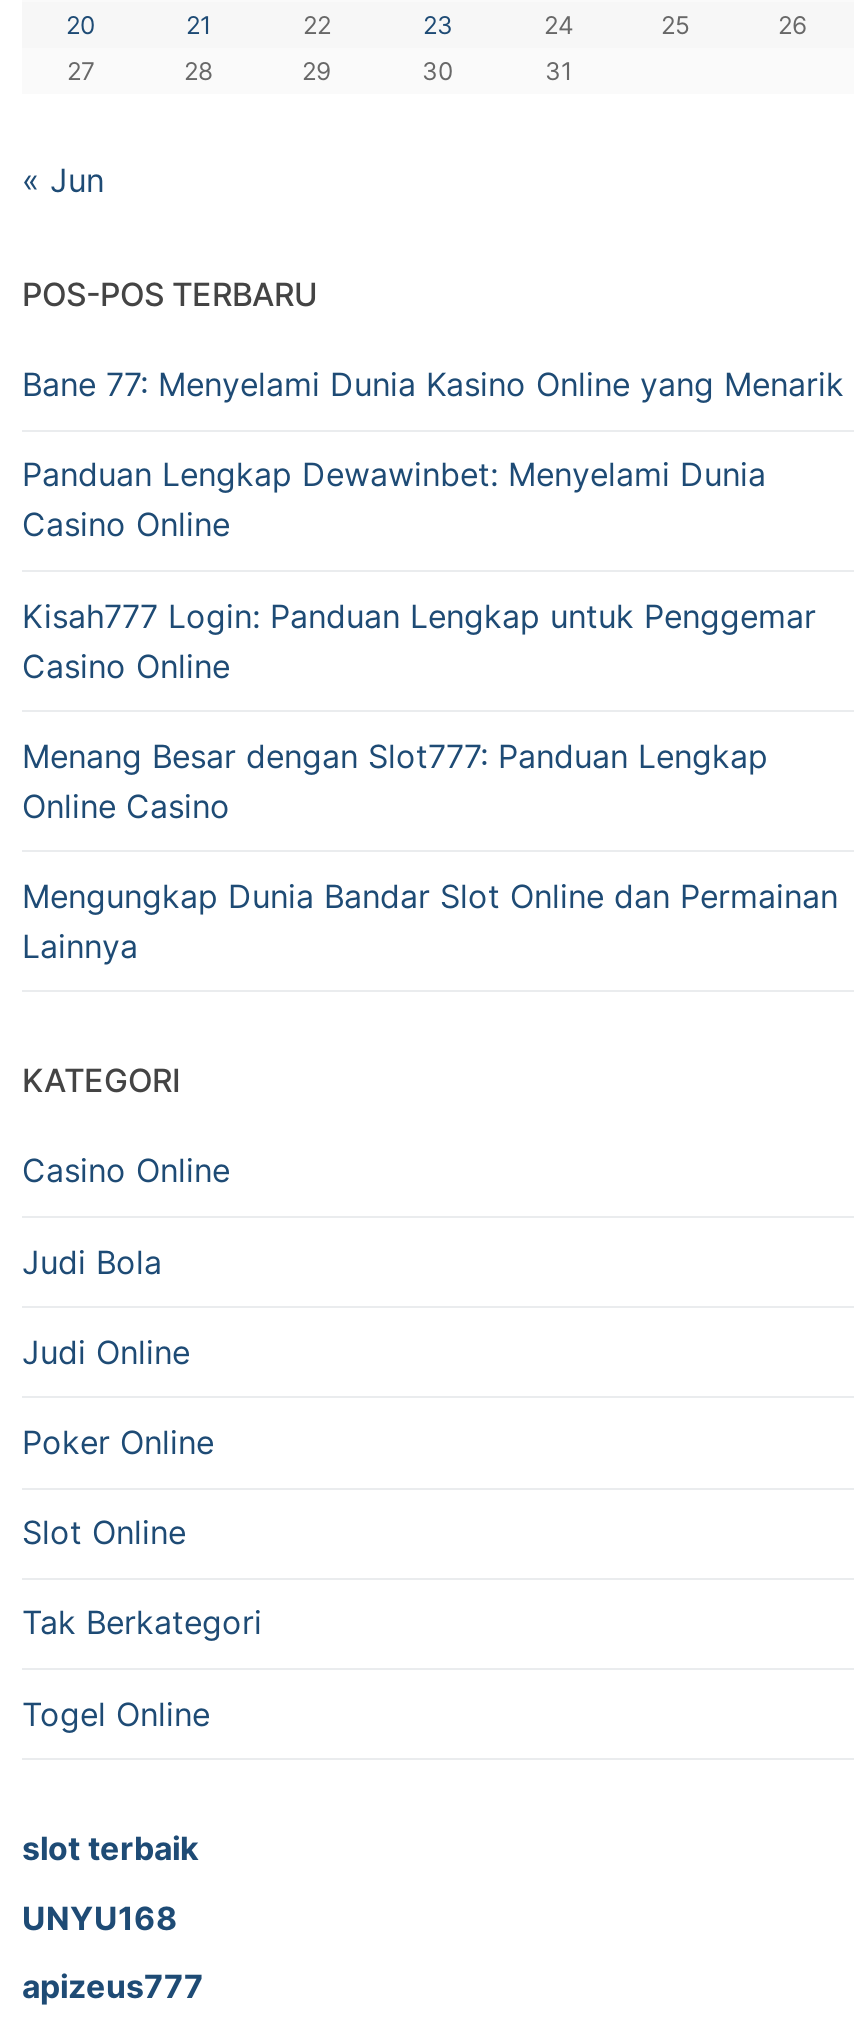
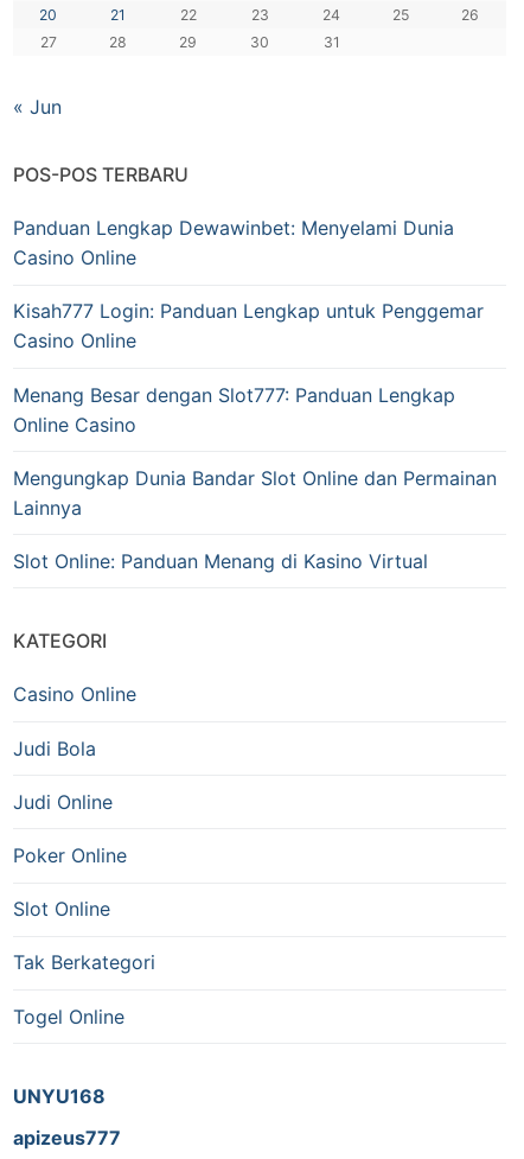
[22,364,844,404] Bane 77: Menyelami Dunia Kasino Online yang Menarik -> none
none -> [13,549,428,573] Slot Online: Panduan Menang di Kasino Virtual
[22,1828,198,1868] slot terbaik -> none

